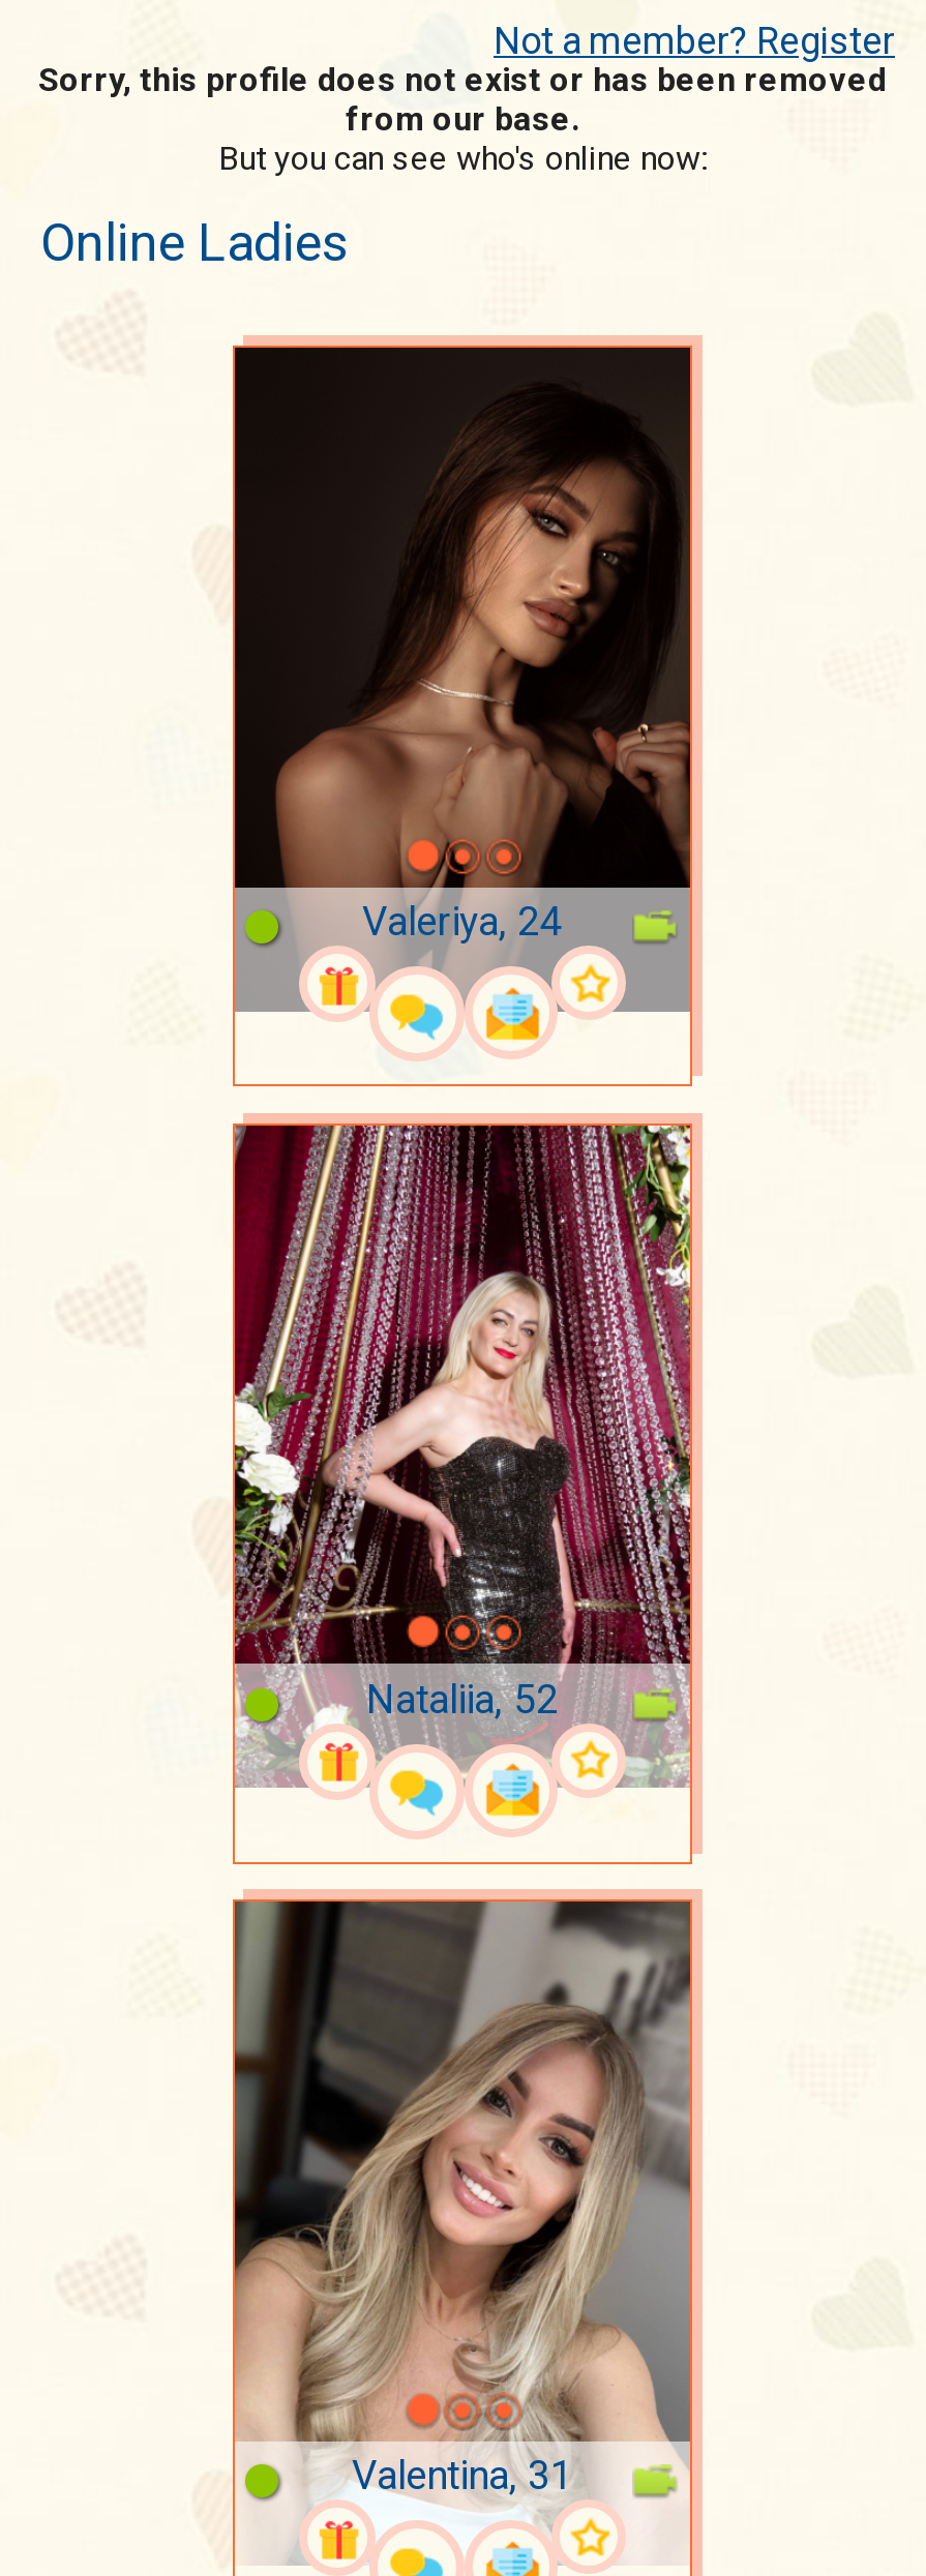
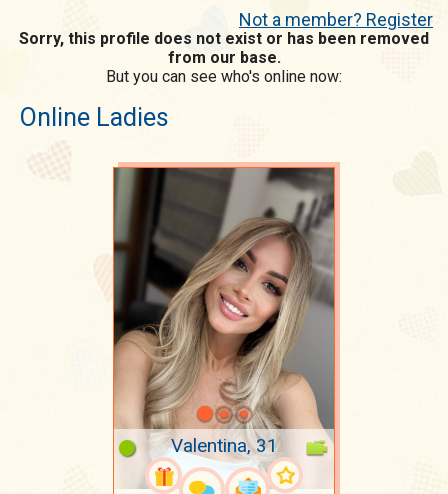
[233,346,692,1059] [image] | Valeriya, 24 -> none
[233,1113,692,1837] [image] | Nataliia, 52 -> none

